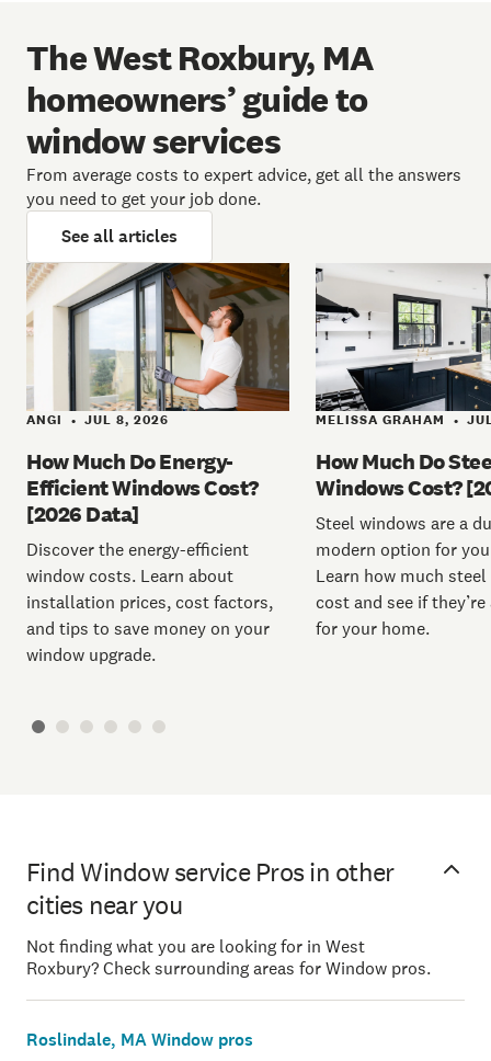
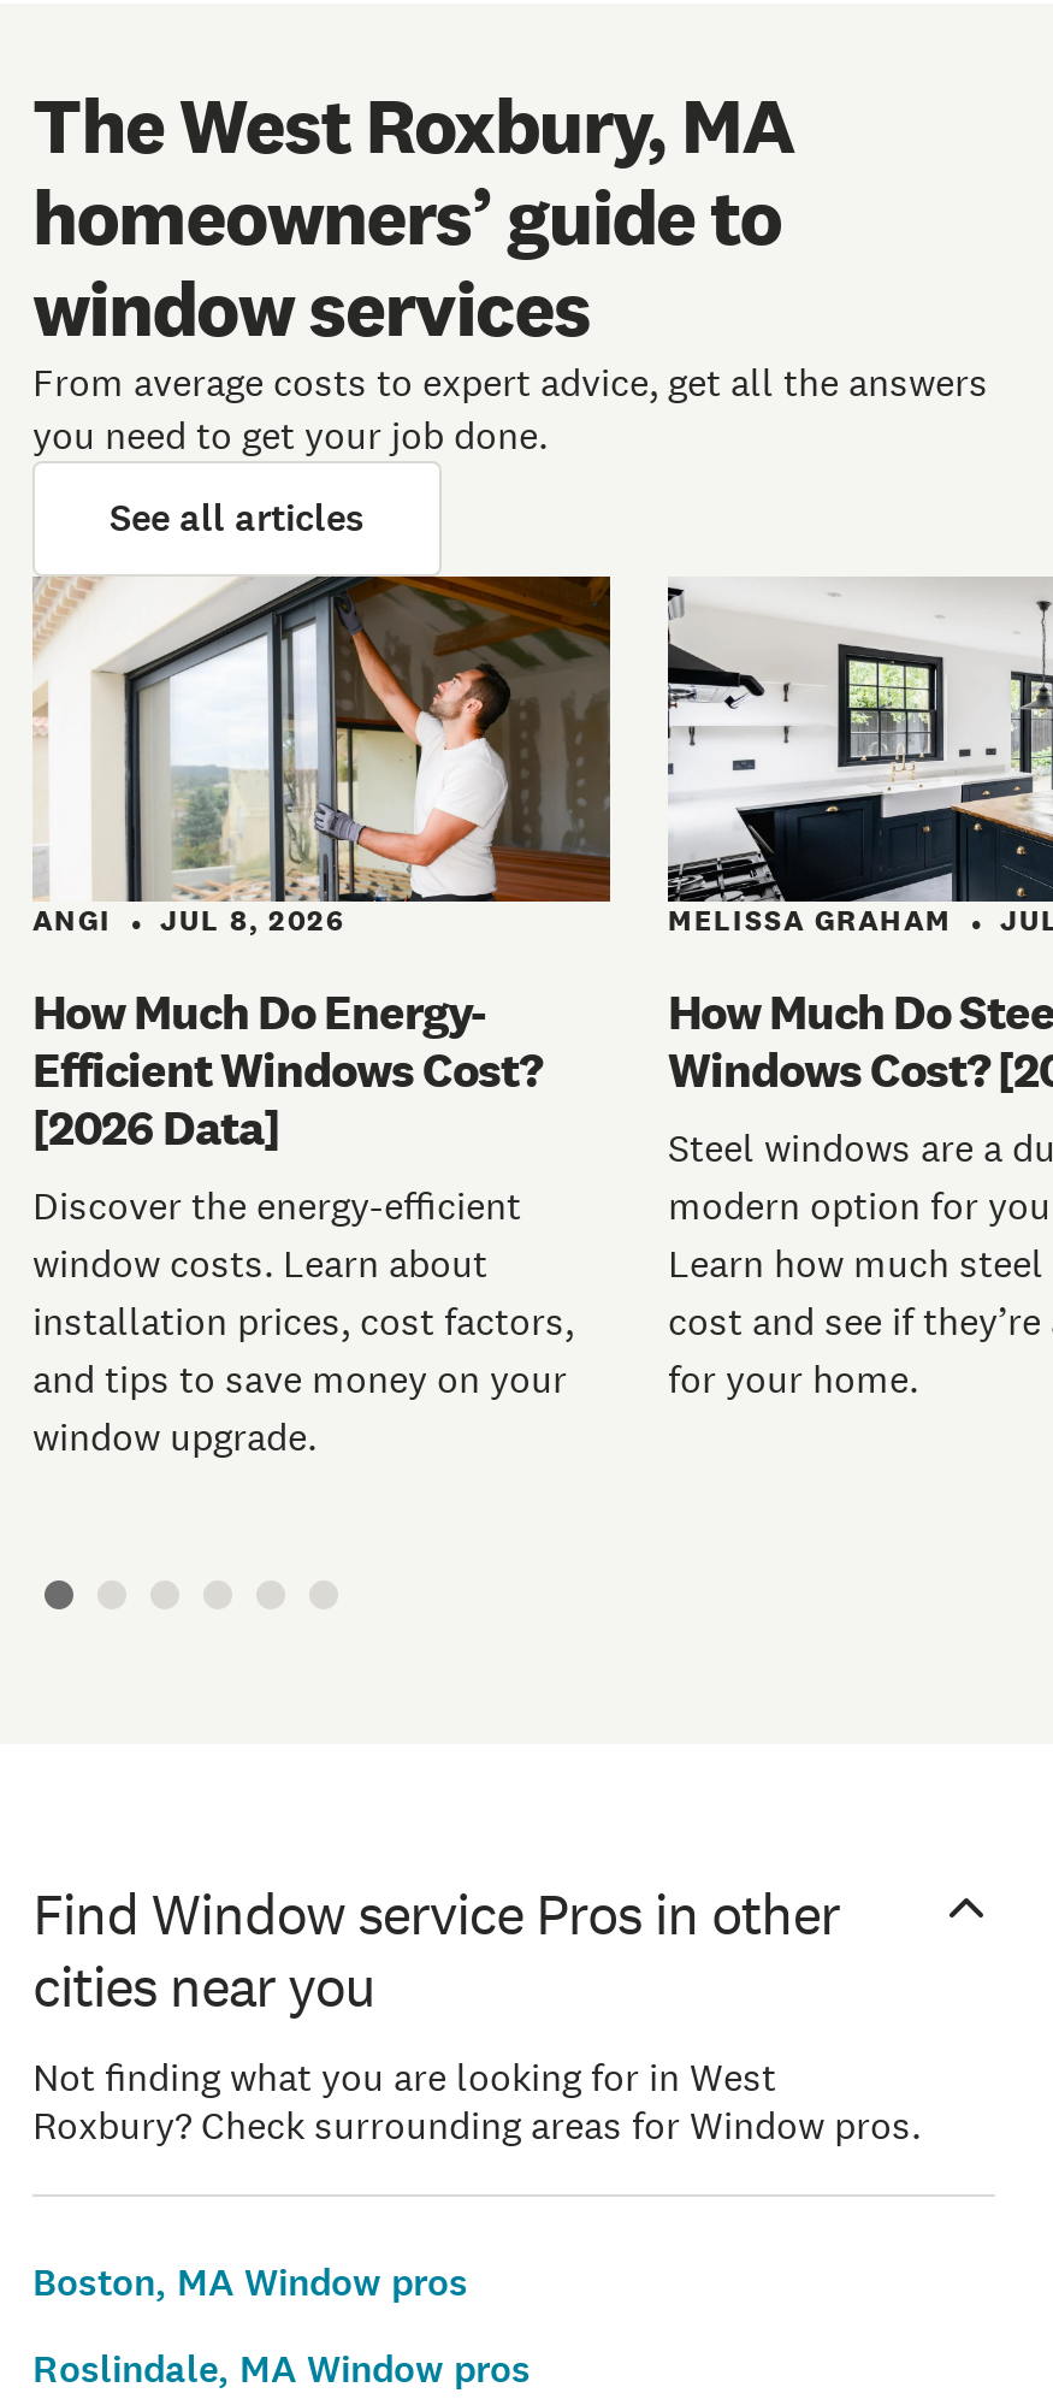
none -> [32,2257,468,2307] Boston, MA Window pros

